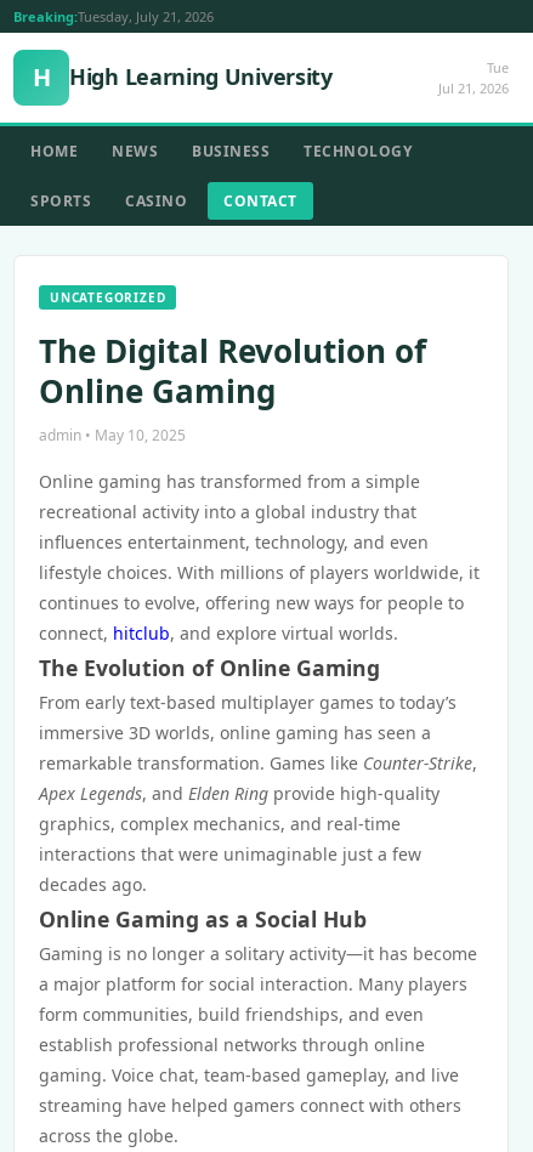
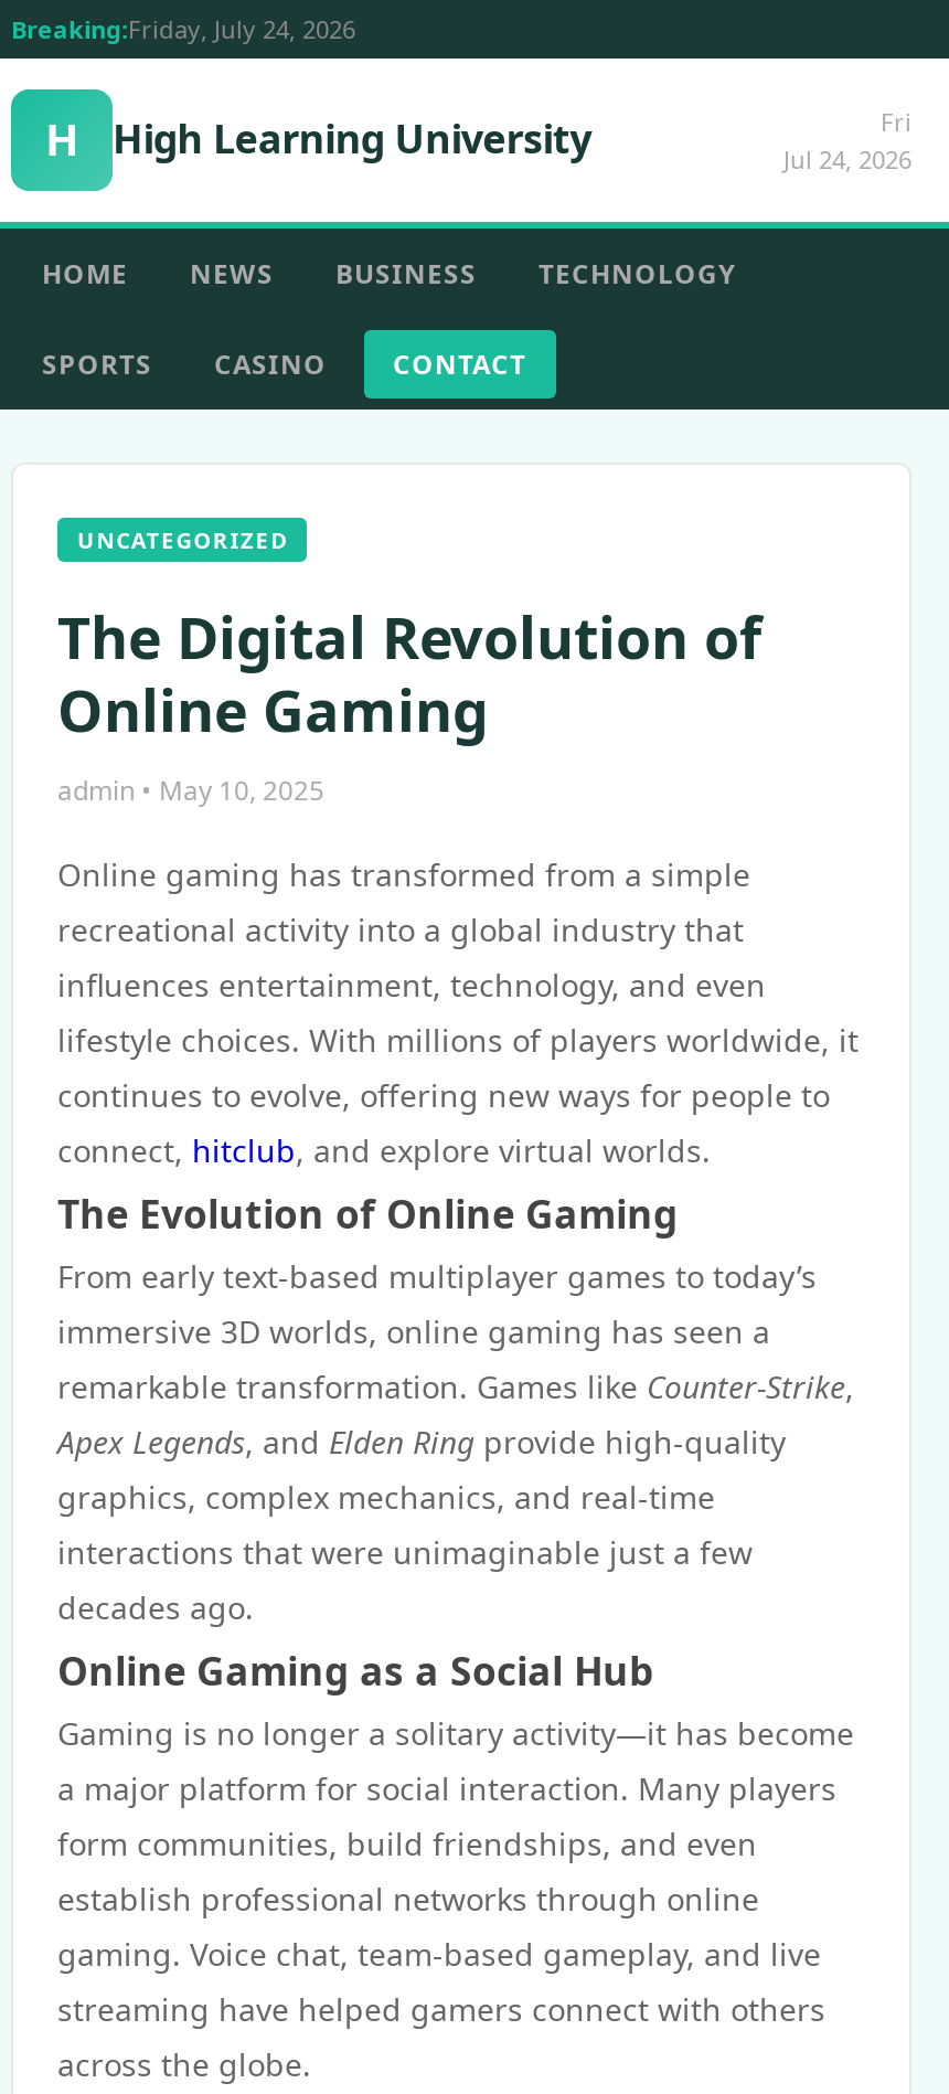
[13,7,214,25] Breaking:Tuesday, July 21, 2026 -> [11,12,355,45] Breaking:Friday, July 24, 2026
[438,58,509,97] Tue | Jul 21, 2026 -> [783,105,911,176] Fri | Jul 24, 2026

